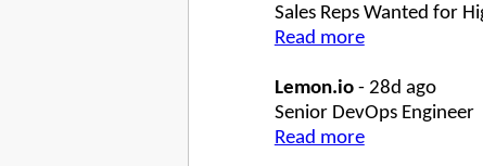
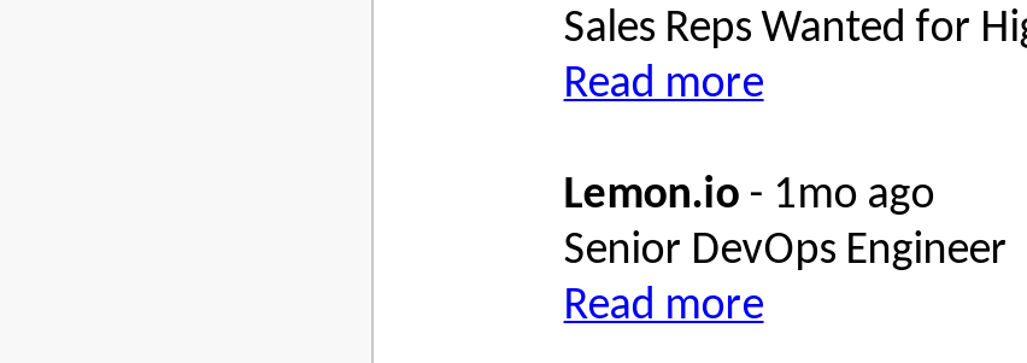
[274,78,436,99] Lemon.io - 28d ago -> [564,174,935,220] Lemon.io - 1mo ago

